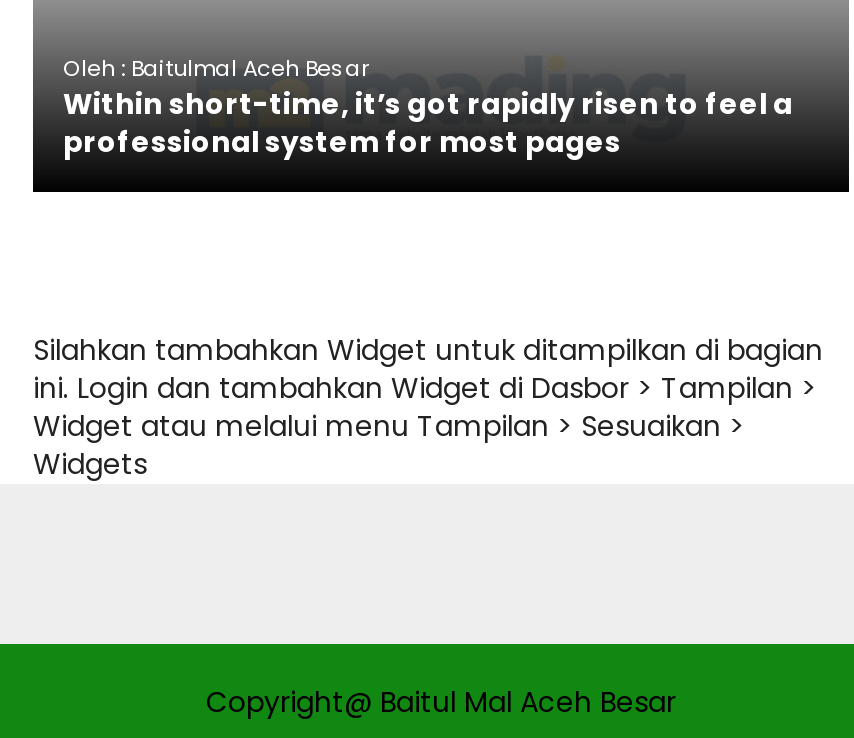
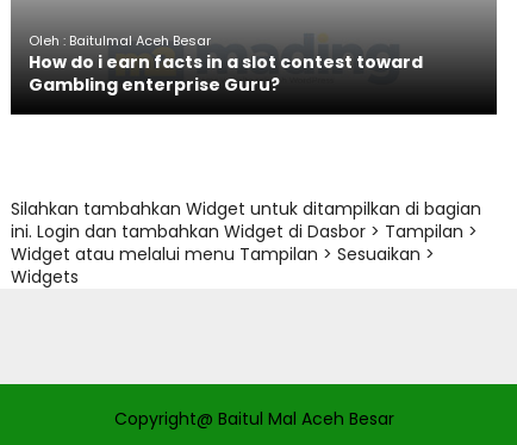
[63,83,793,161] Within short-time, it’s got rapidly risen to feel a | professional system for most pages -> [29,50,423,96] How do i earn facts in a slot contest toward | Gambling enterprise Guru?

